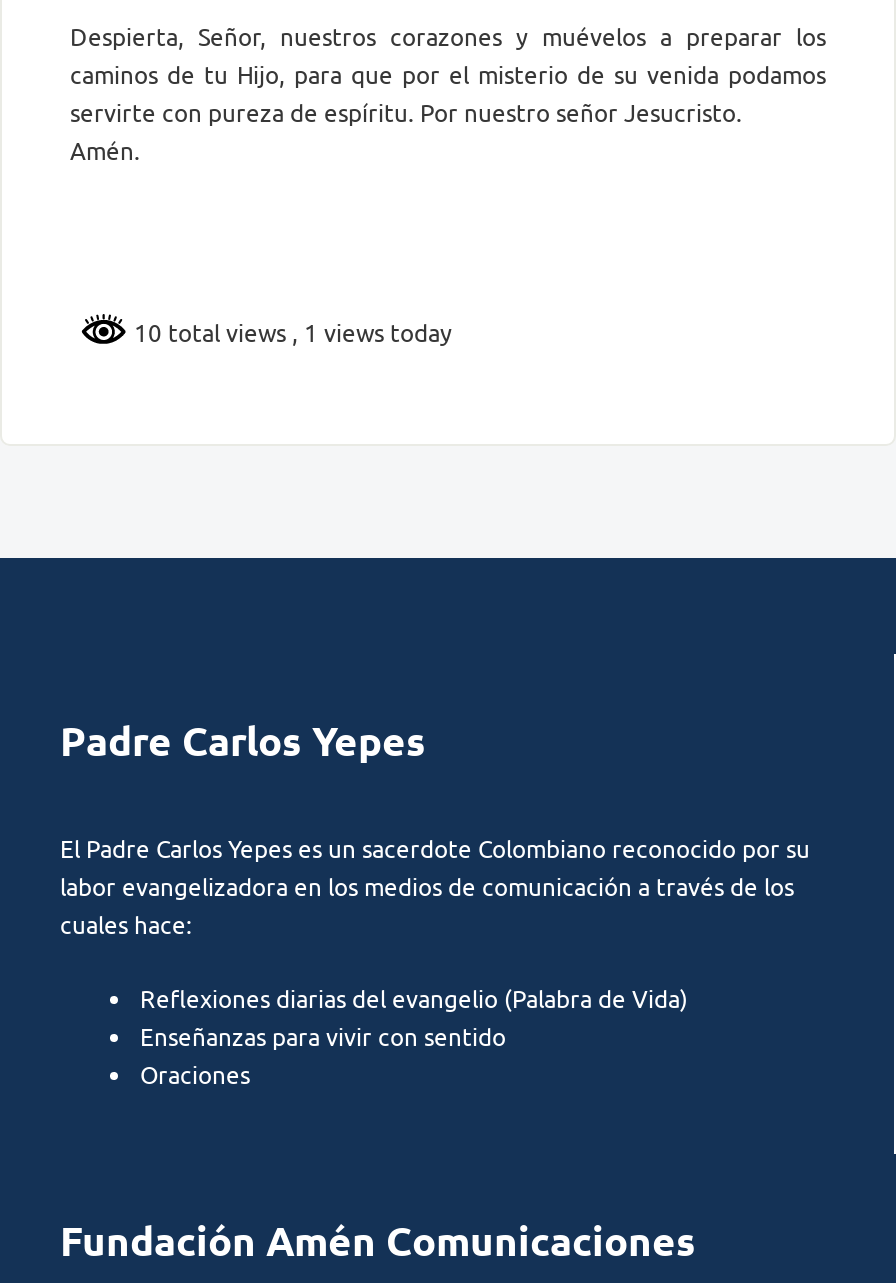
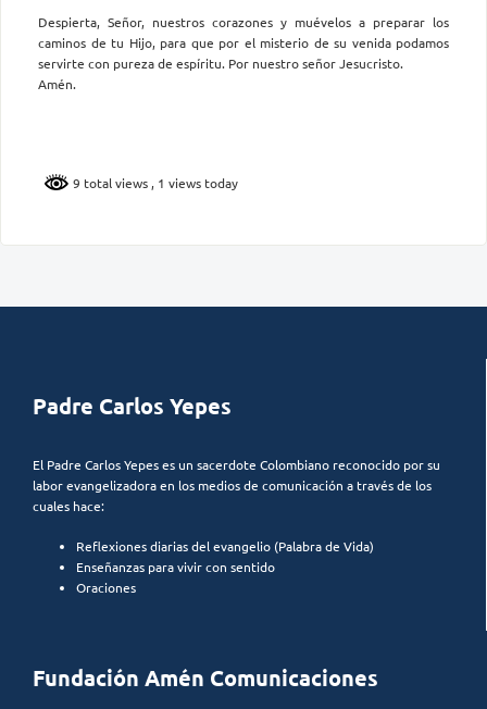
[128,315,452,347] 10 total views, 1 views today -> [70,174,238,191] 9 total views, 1 views today

